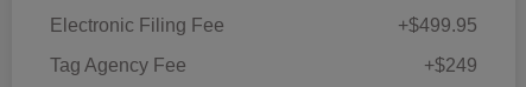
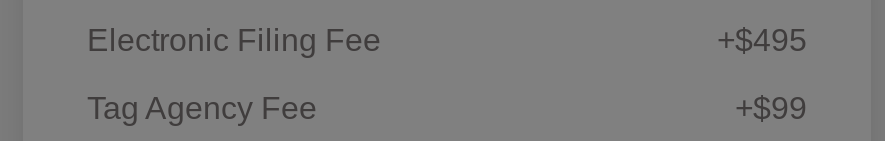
[398,16,477,36] +$499.95 -> [717,24,807,58] +$495
[424,56,477,76] +$249 -> [735,92,807,126] +$99

